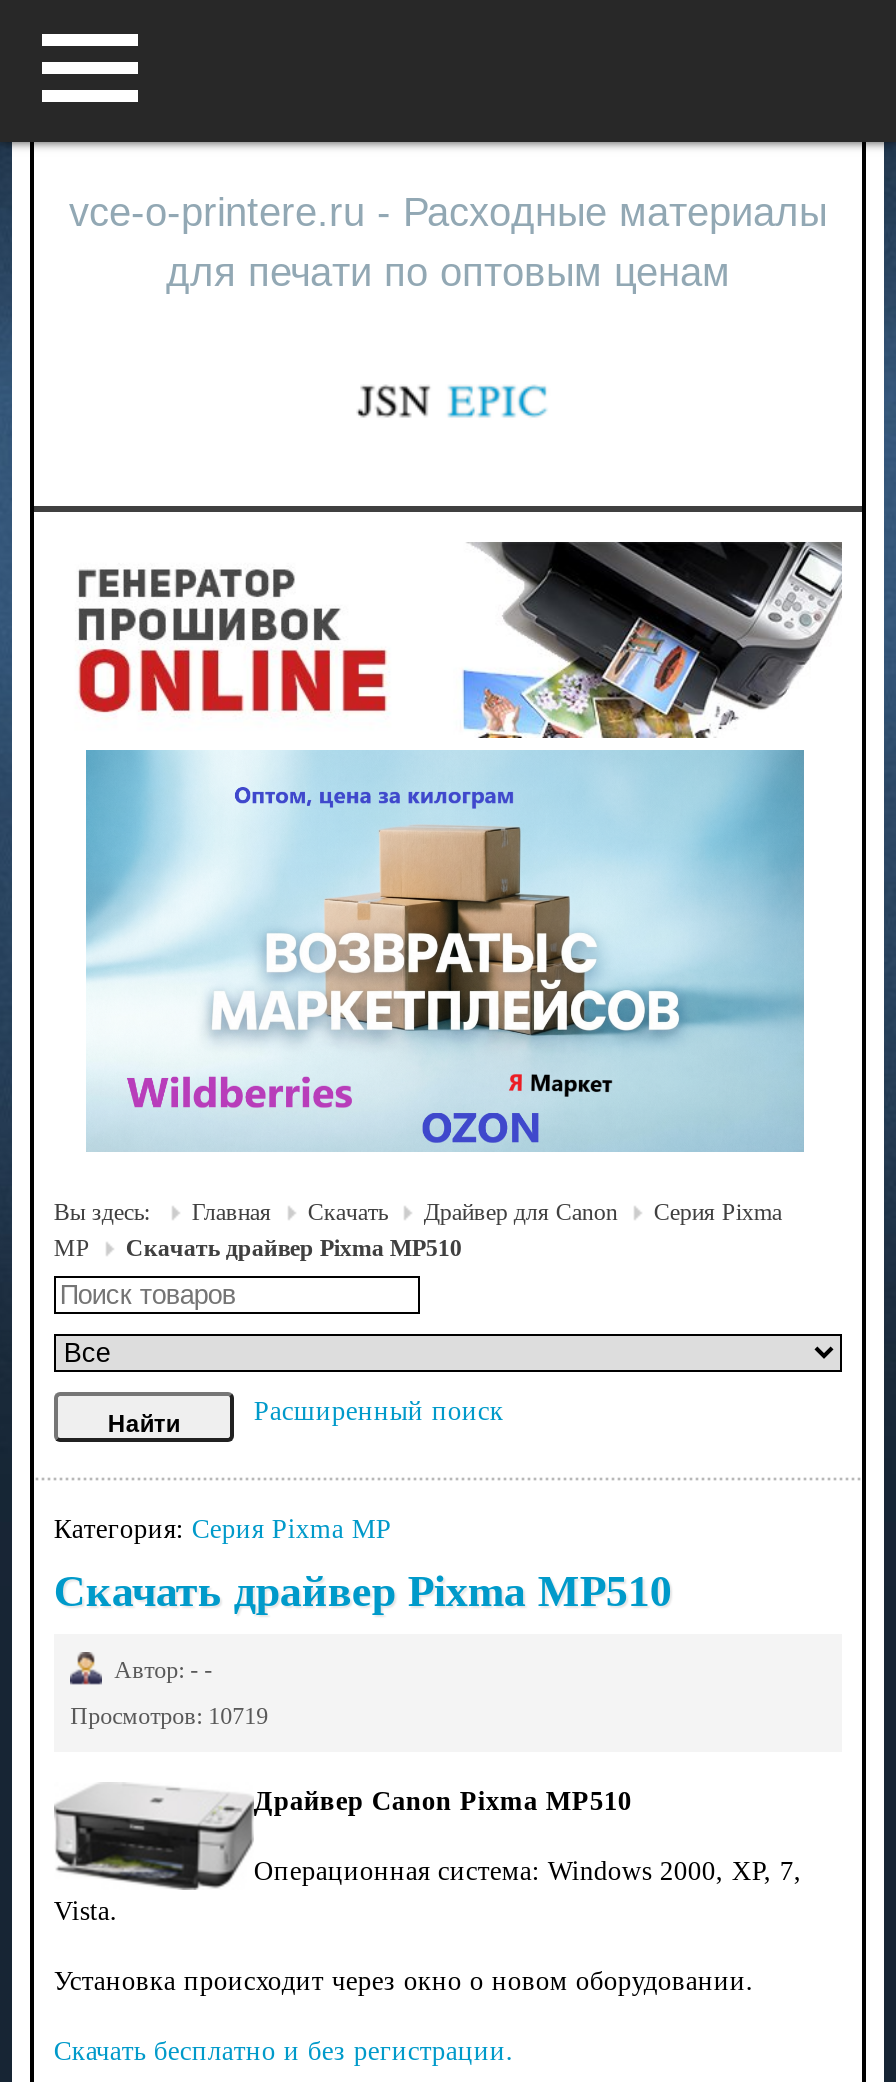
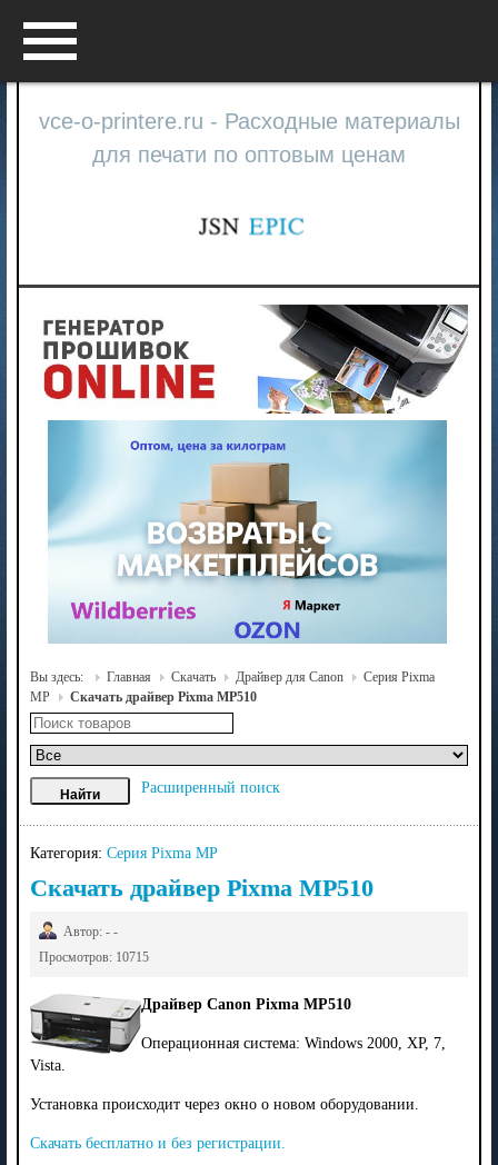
[70,1702,268,1730] Просмотров: 10719 -> [39,949,149,965] Просмотров: 10715

